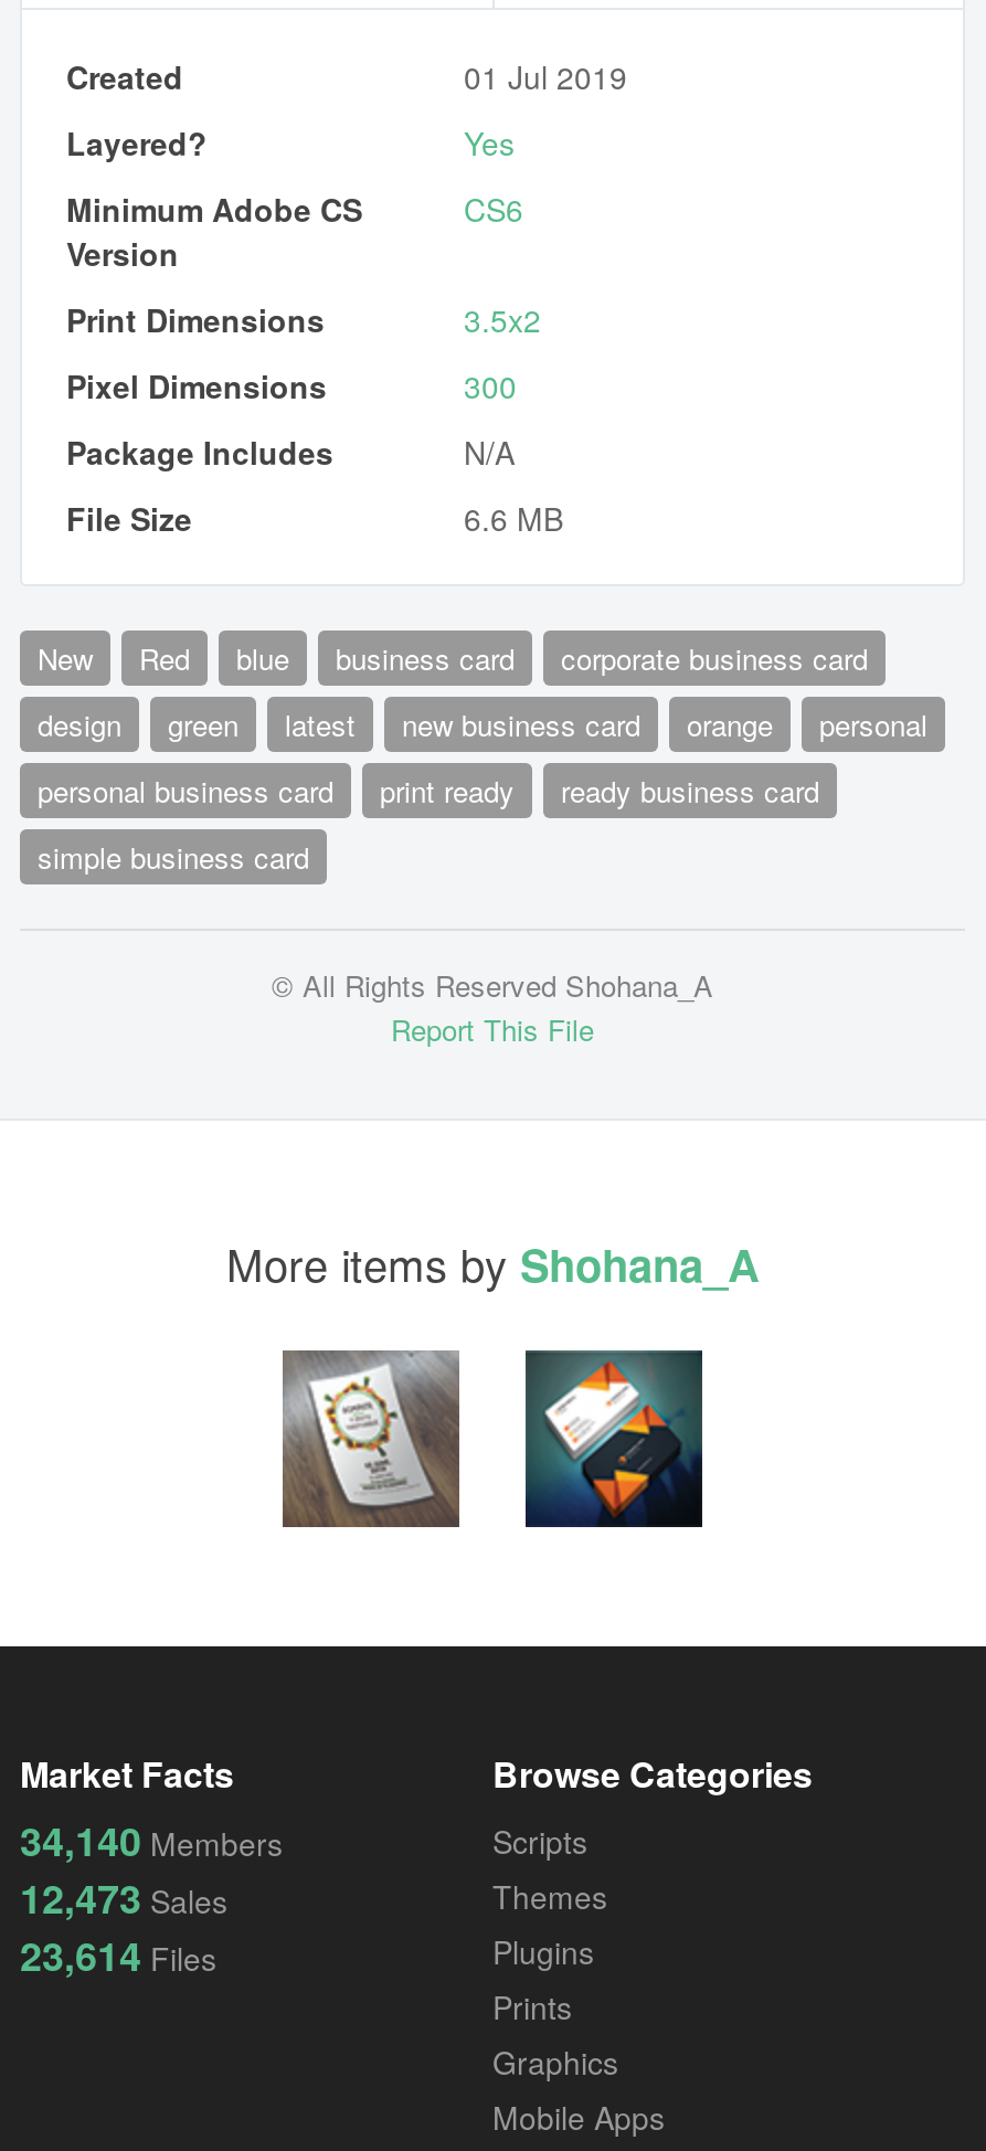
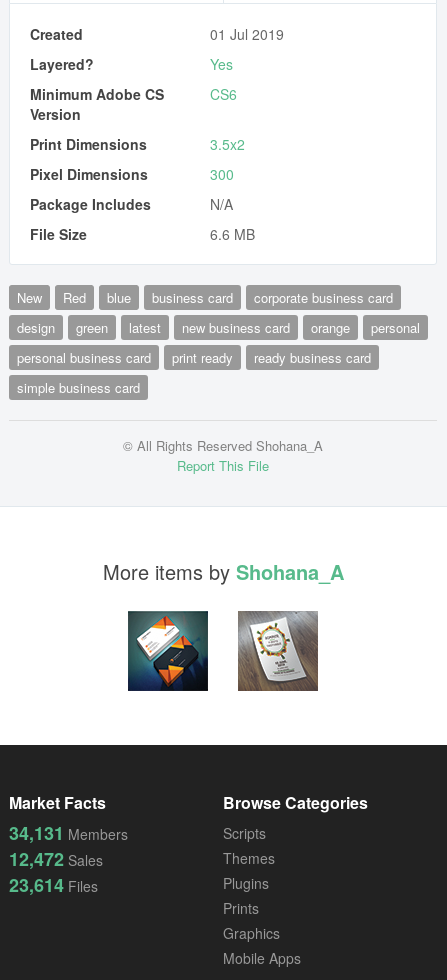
[280,1350,462,1529] [image] -> [127,611,209,692] [image]
[523,1350,704,1529] [image] -> [237,611,319,692] [image]
[20,1812,283,1869] 34,140 Members -> [9,820,128,846] 34,131 Members
[20,1869,227,1927] 12,473 Sales -> [9,846,103,872] 12,472 Sales

